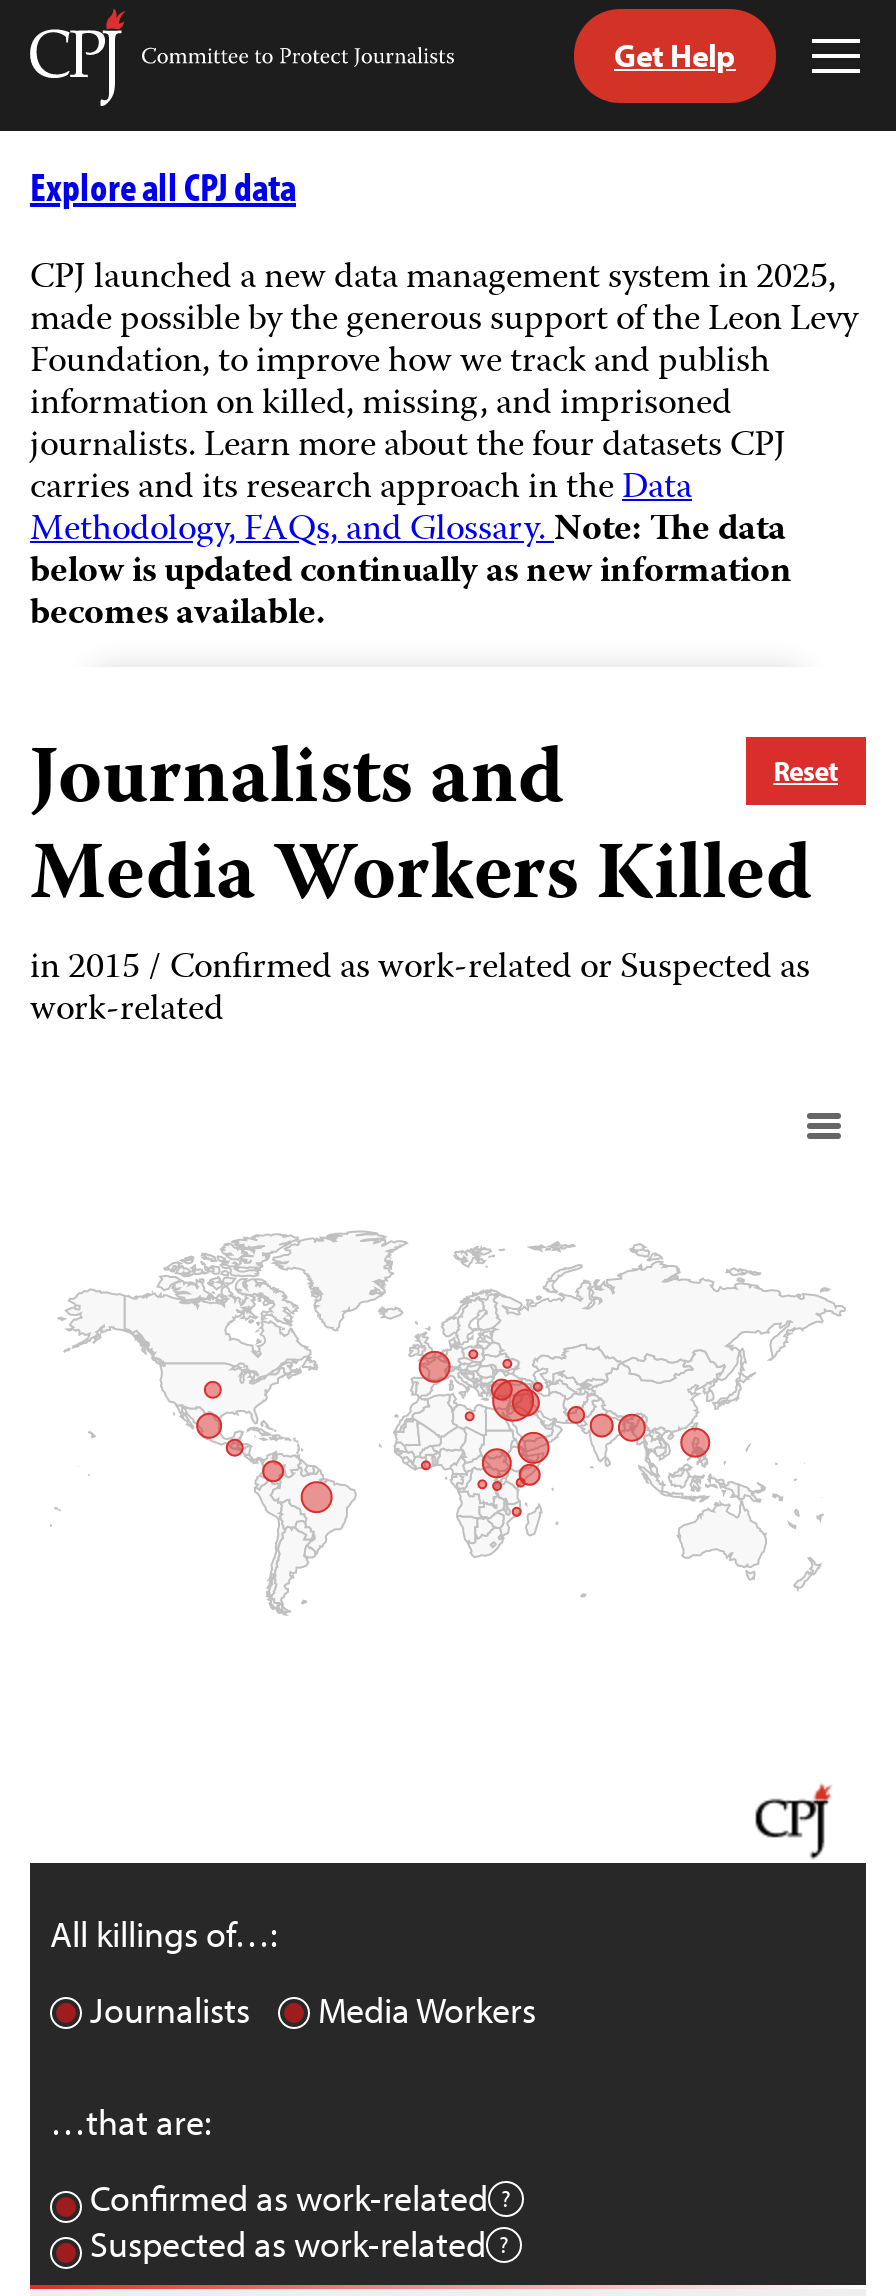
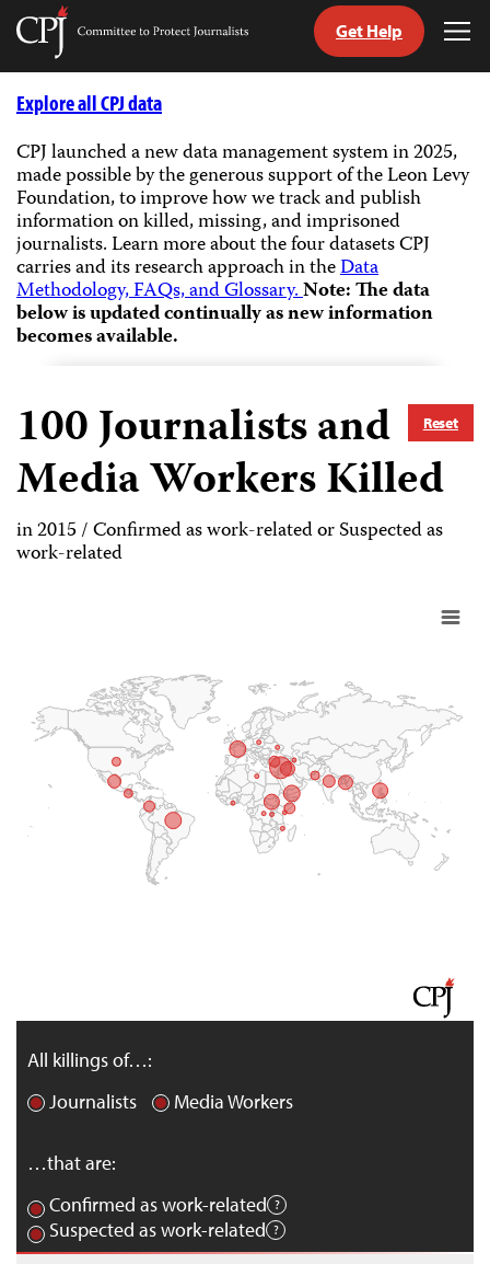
[30,719,564,849] Journalists and -> [16,394,390,466] 100 Journalists and

